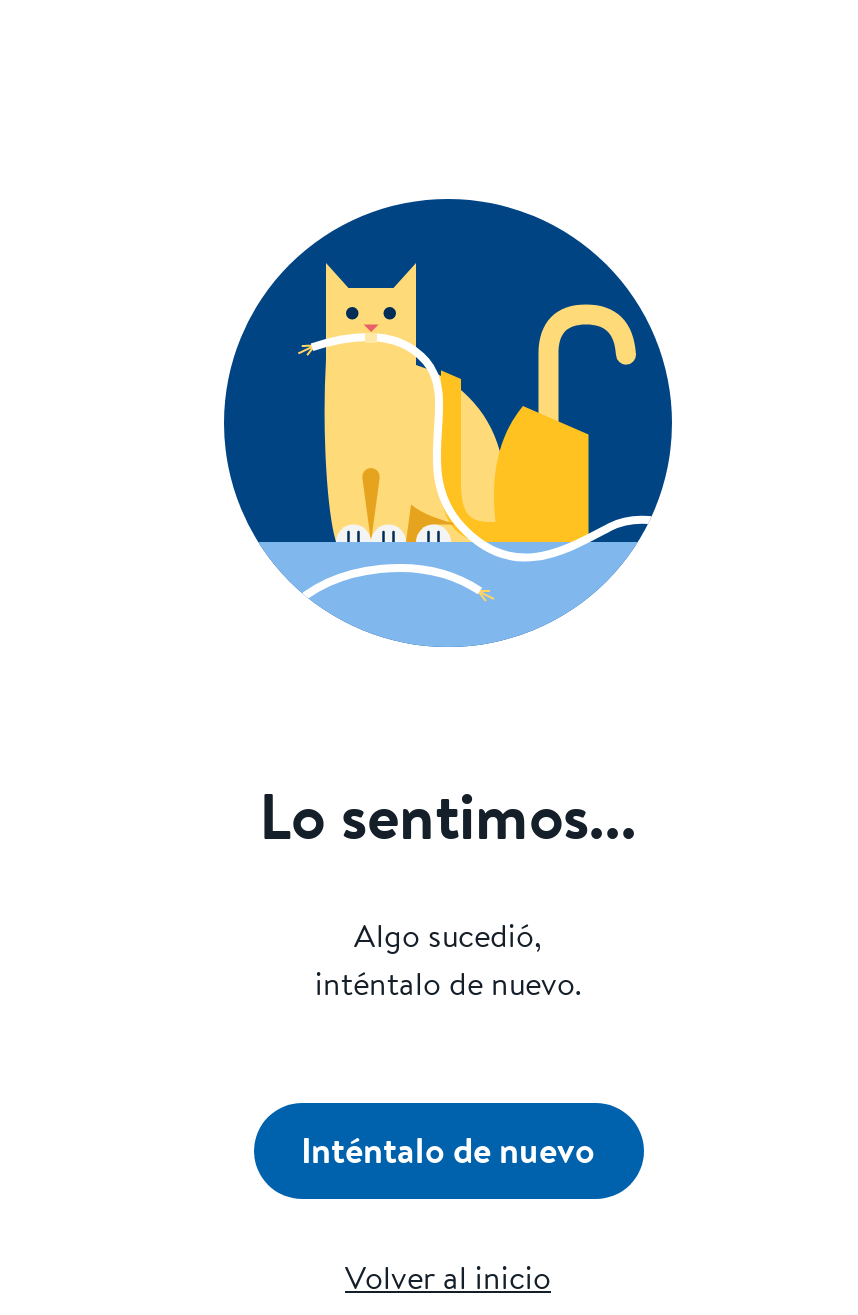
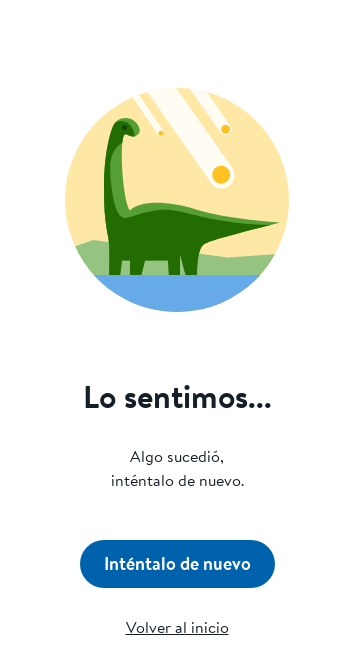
[222,197,674,603] [image] -> [65,88,289,289] [image]

